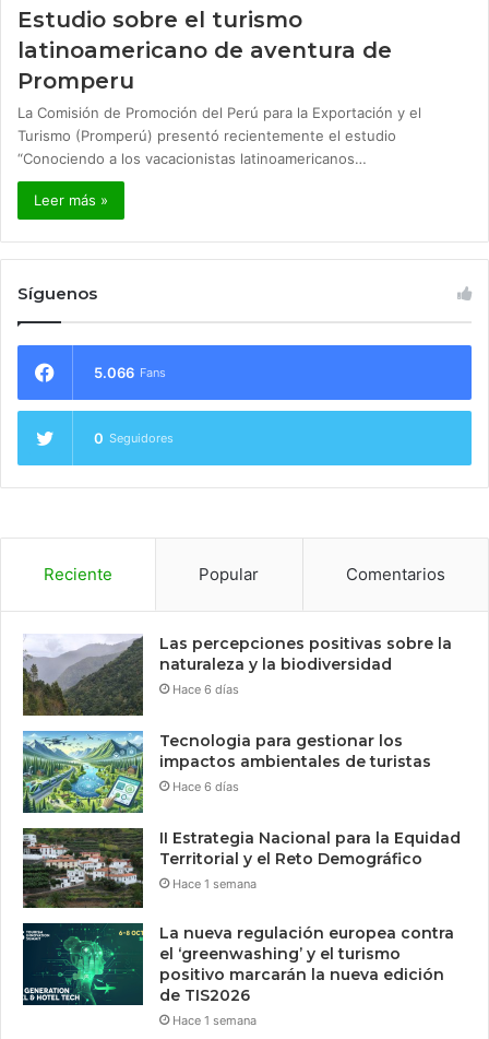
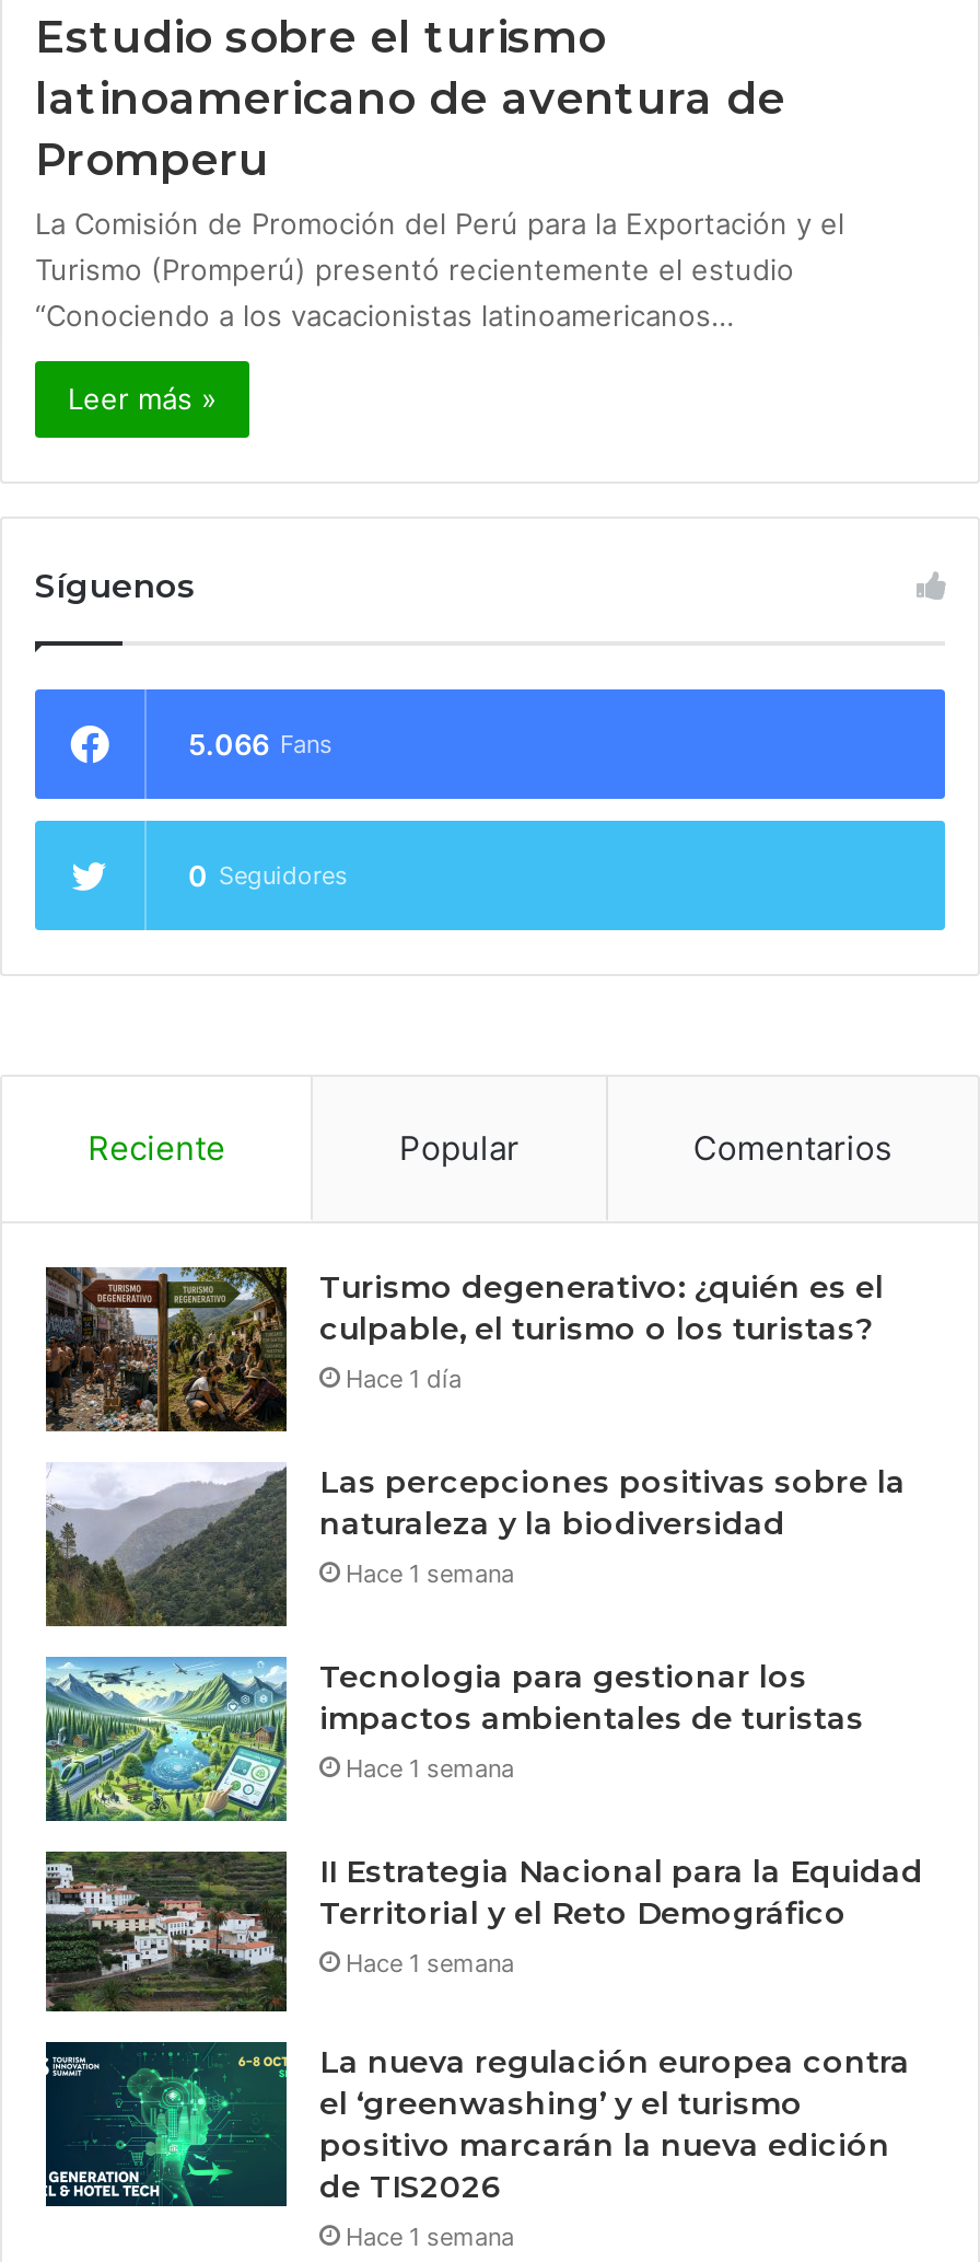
none -> [44,1264,884,1435] [image] | Turismo degenerativo: ¿quién es el | culpable, el turismo o los turistas? | Hace 1 día
[172,682,239,697] Hace 6 días -> [346,1557,514,1588] Hace 1 semana
[172,779,239,794] Hace 6 días -> [346,1752,514,1783] Hace 1 semana

